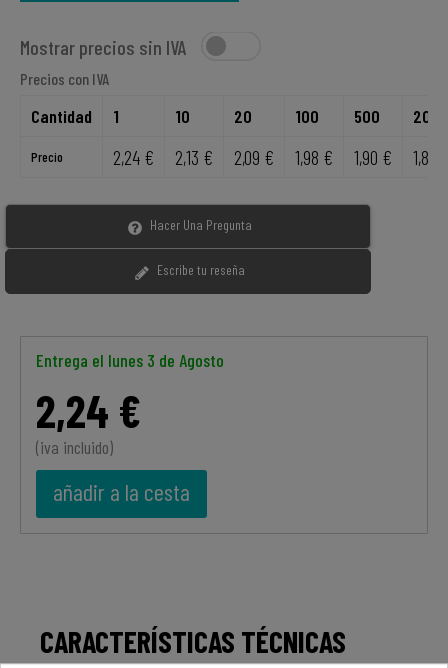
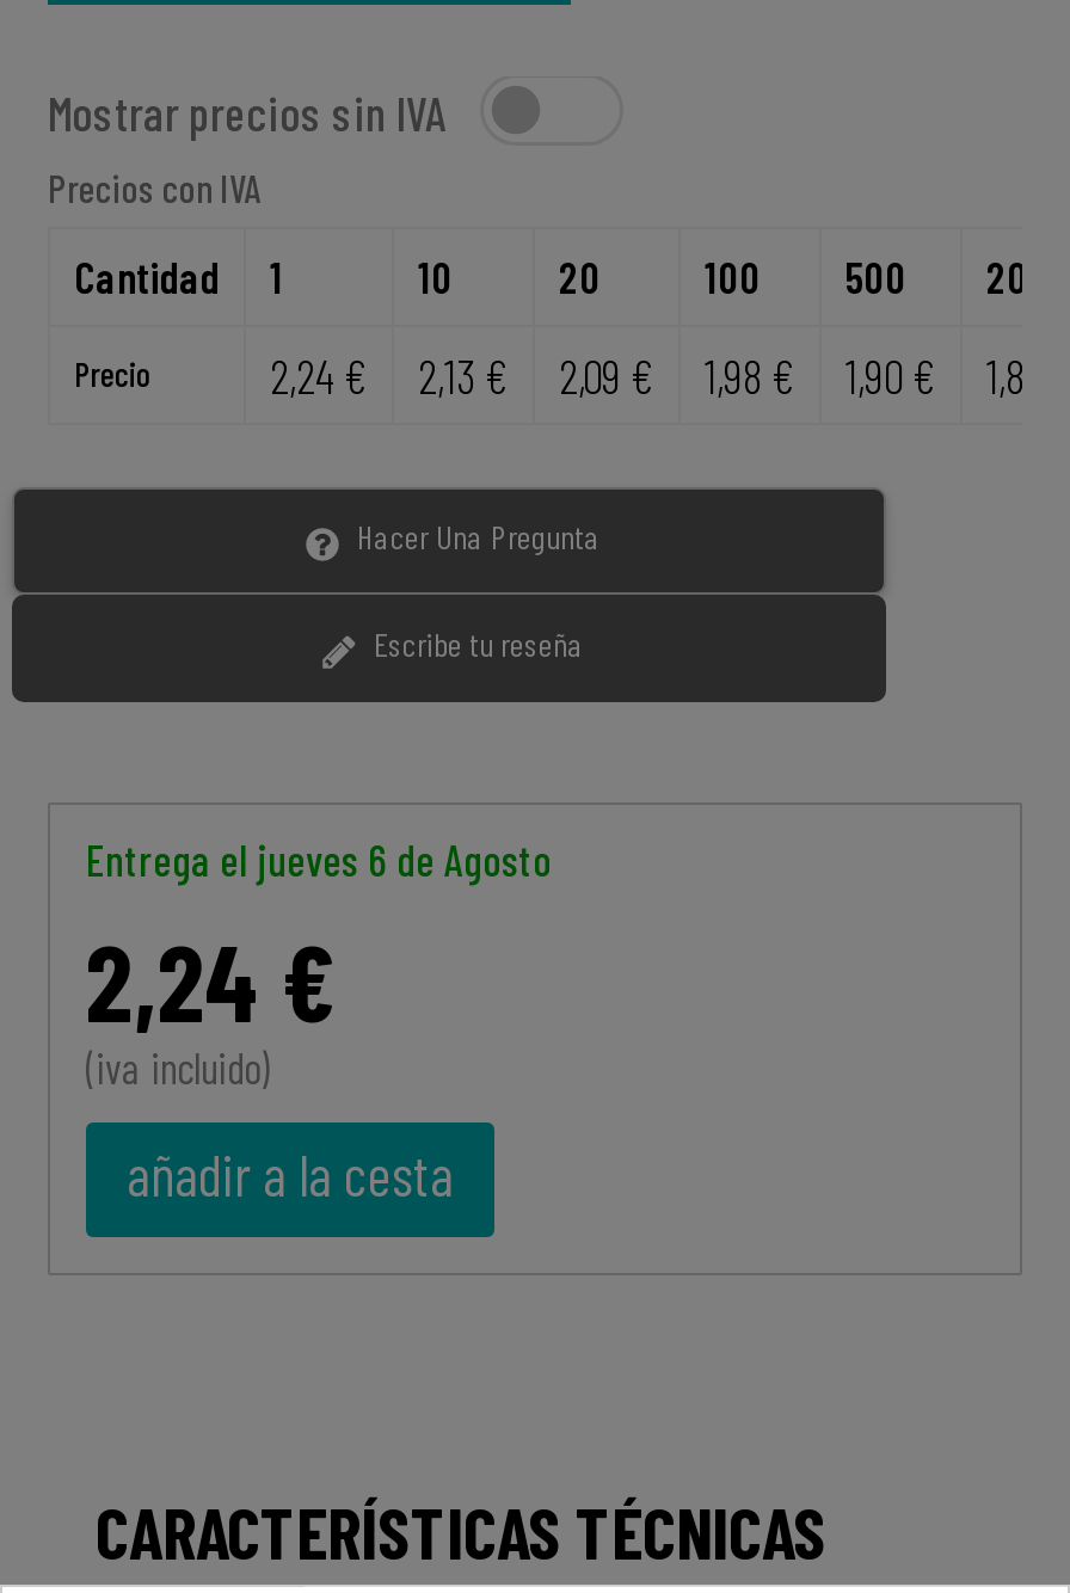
[36,349,224,371] Entrega el lunes 3 de Agosto -> [86,834,552,886] Entrega el jueves 6 de Agosto

